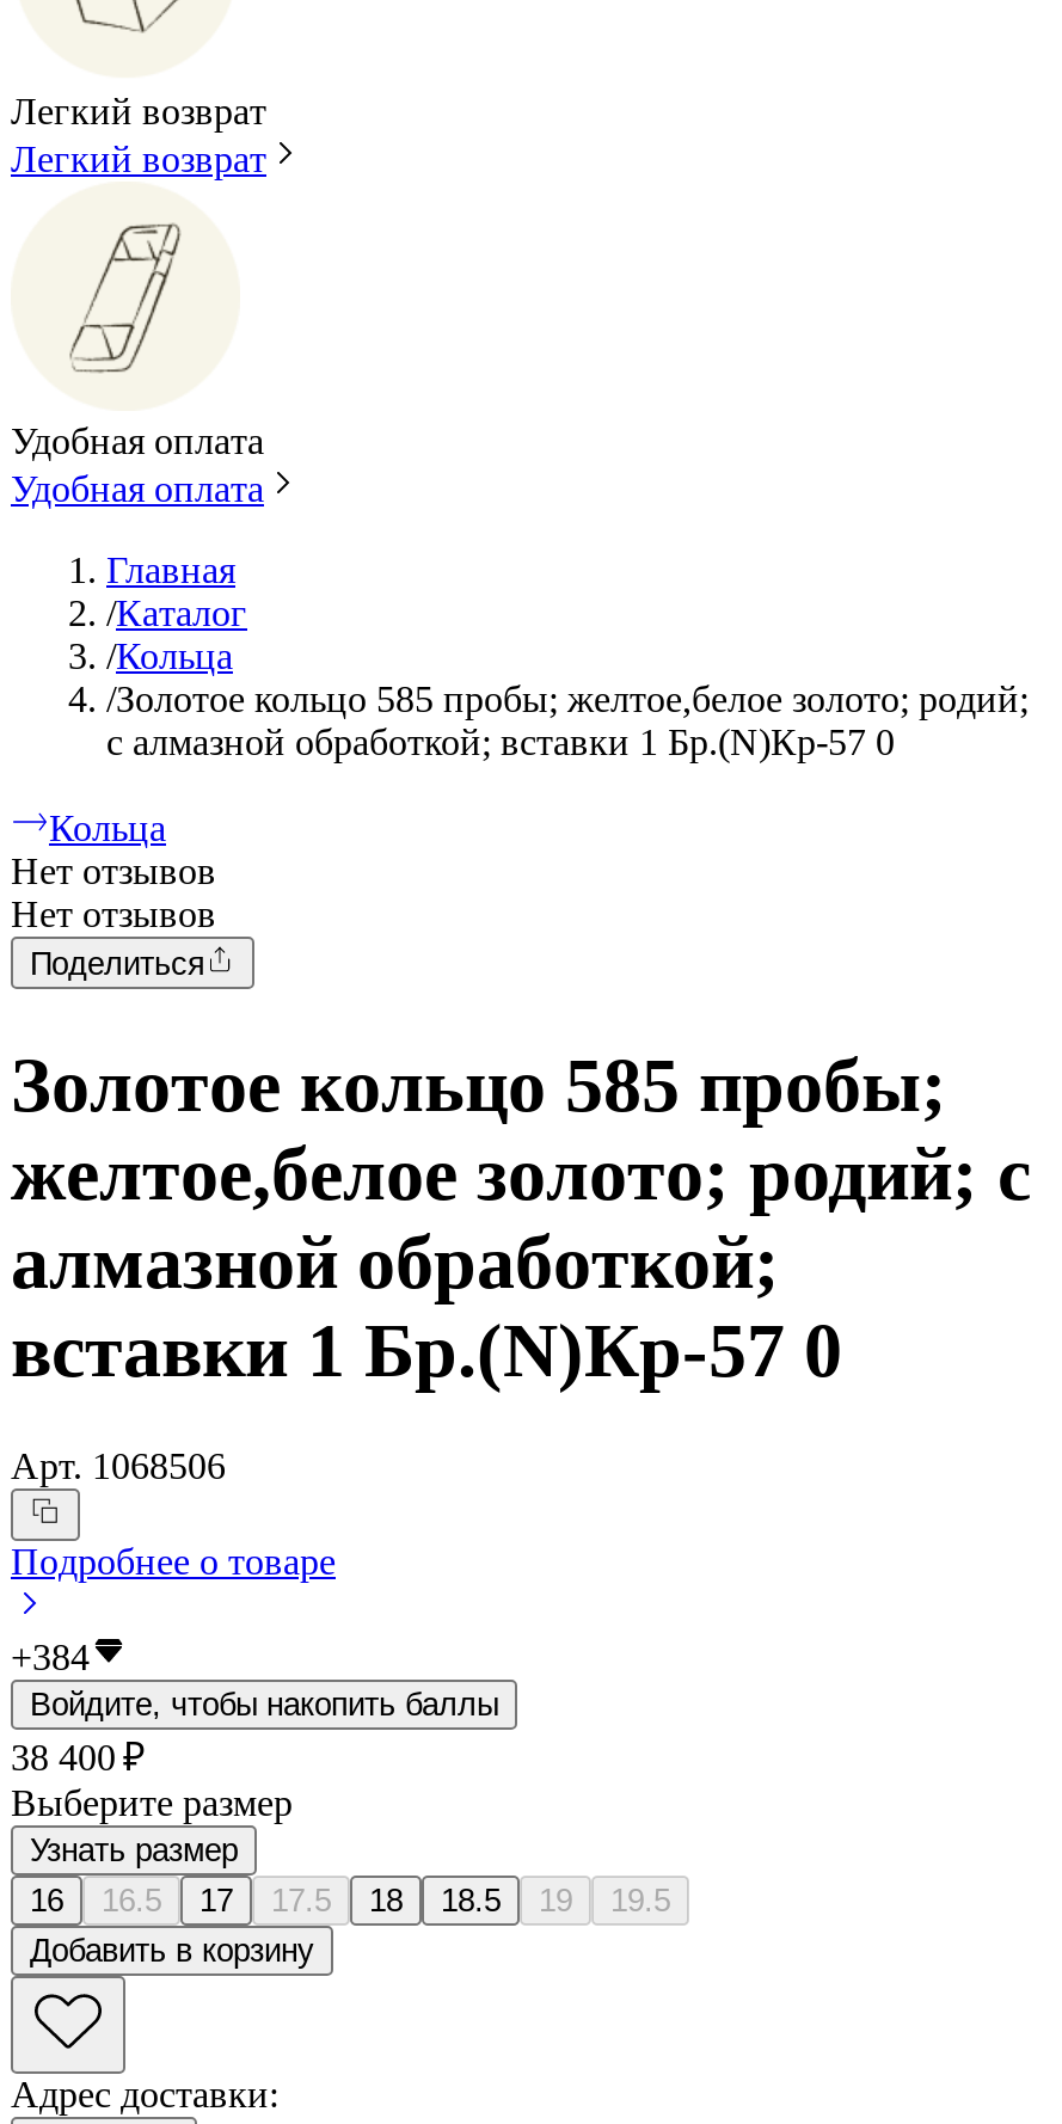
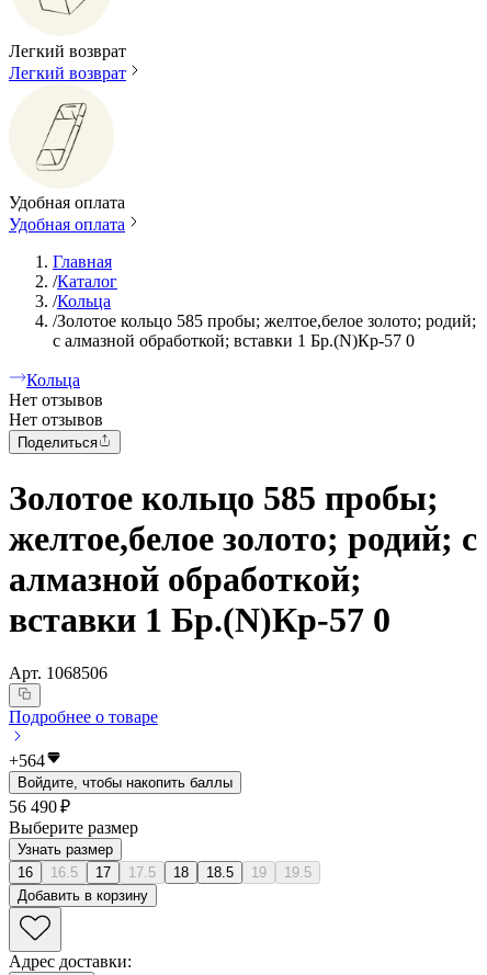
[11,1638,90,1678] +384 -> [9,752,45,770] +564
[11,1738,145,1779] 38 400 ₽ -> [9,798,70,817] 56 490 ₽

